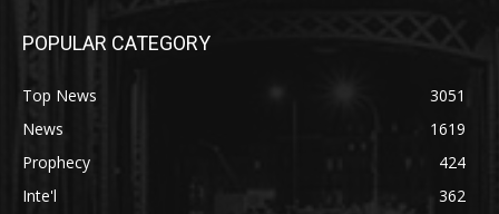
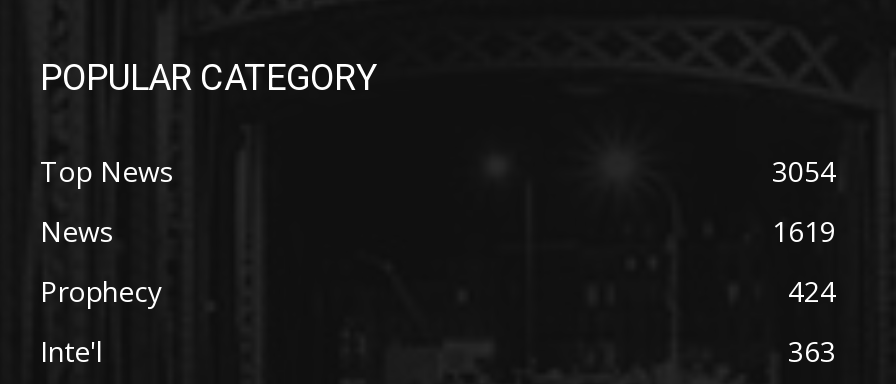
[430,84,466,106] 3051 -> [772,151,836,189] 3054
[439,185,466,206] 362 -> [788,331,836,369] 363

